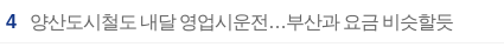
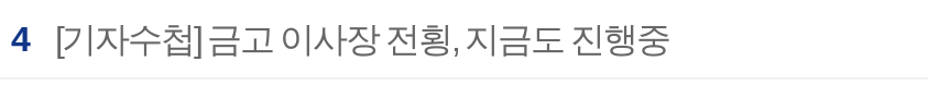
[30,12,453,32] 양산도시철도 내달 영업시운전…부산과 요금 비슷할듯 -> [55,21,669,58] [기자수첩] 금고 이사장 전횡, 지금도 진행중

